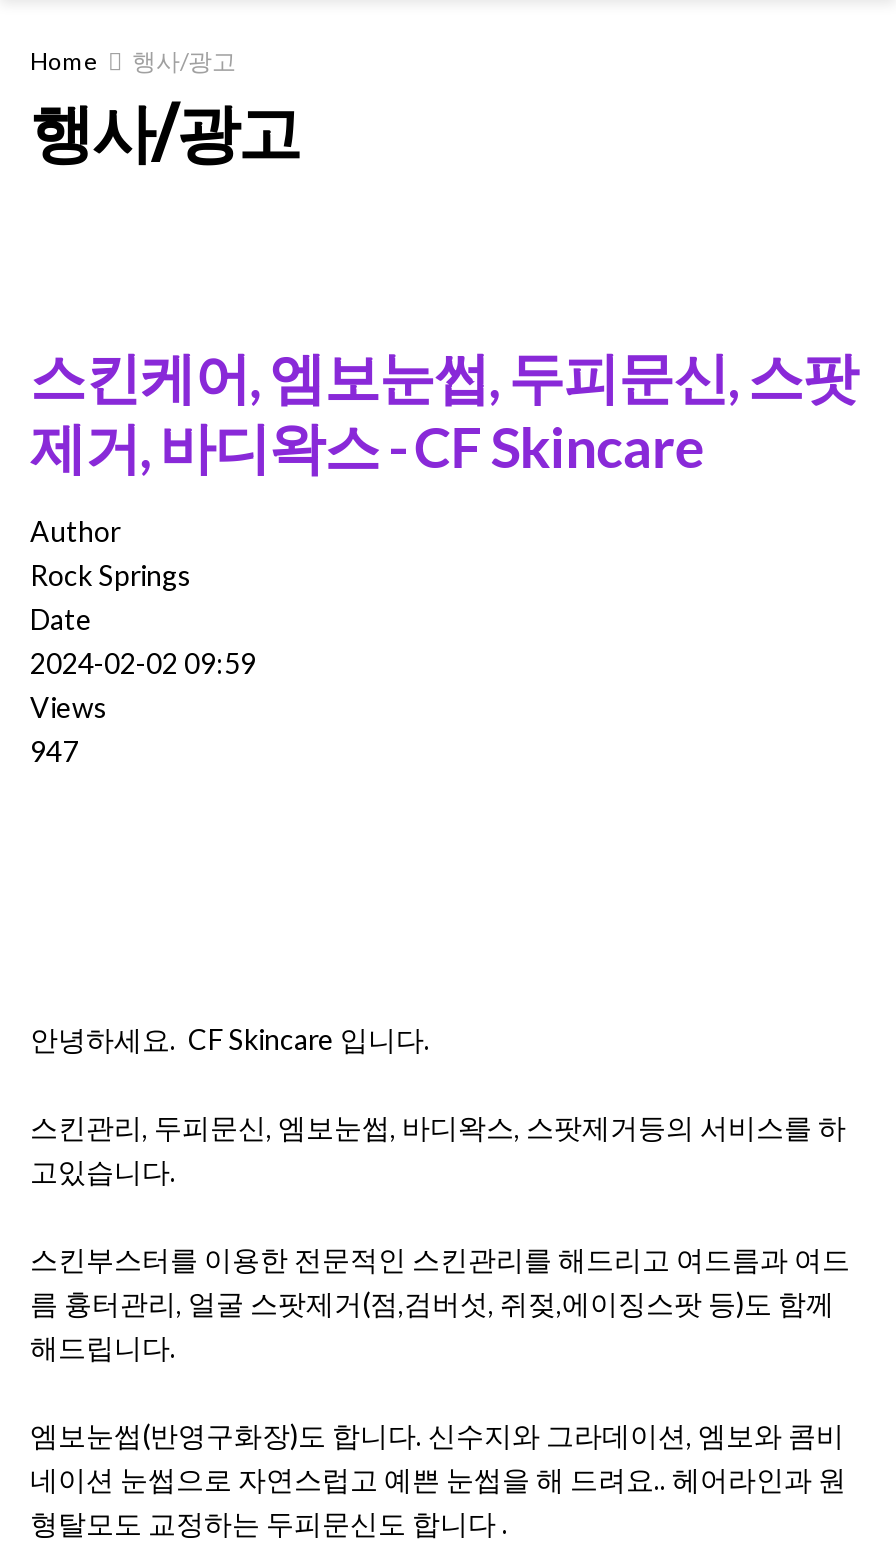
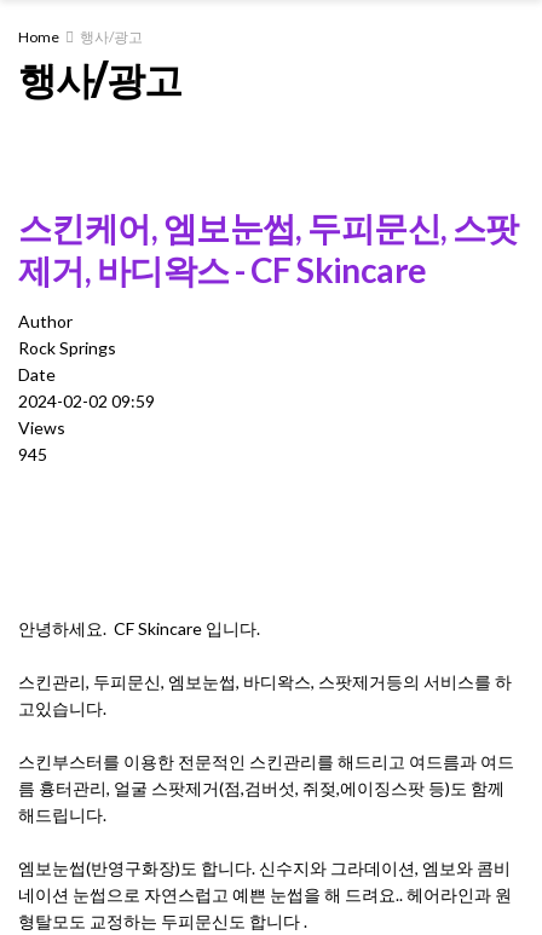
[30,734,78,768] 947 -> [18,444,47,464] 945

